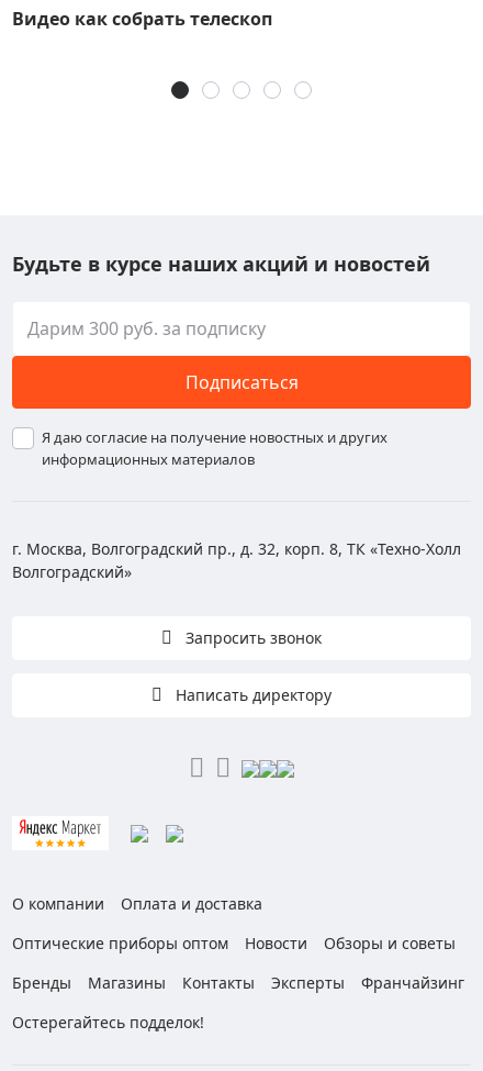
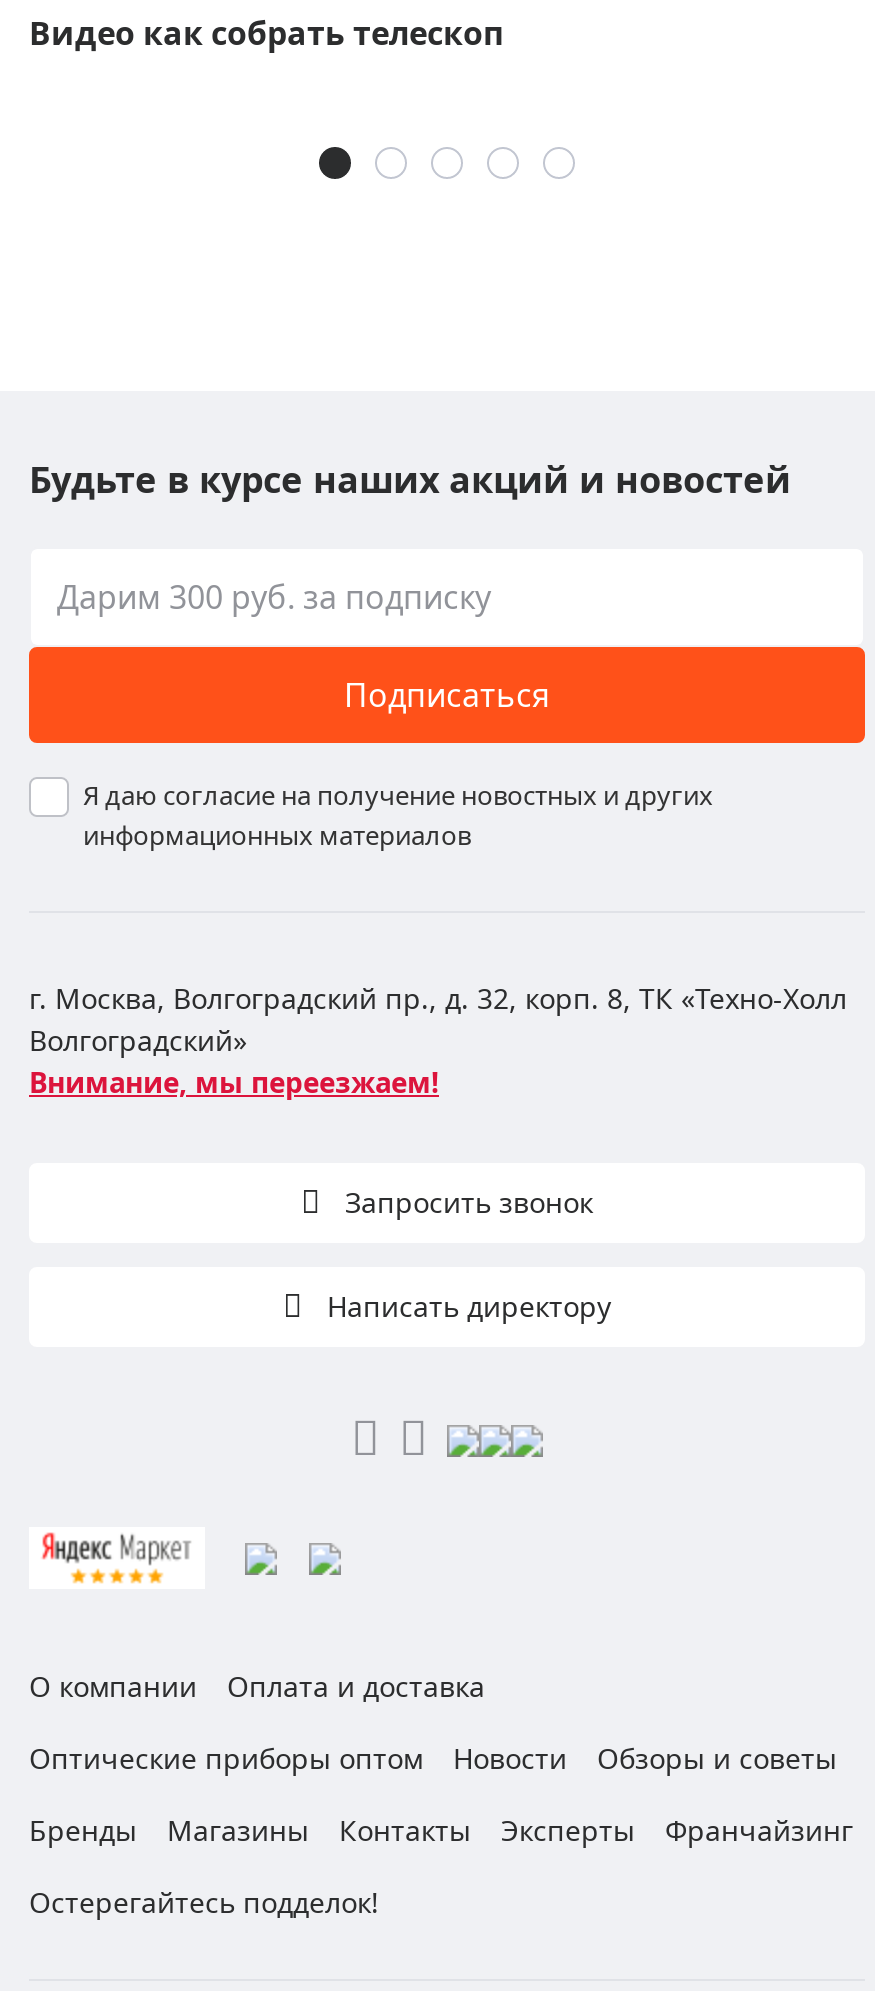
none -> [29,1063,439,1101] Внимание, мы переезжаем!

